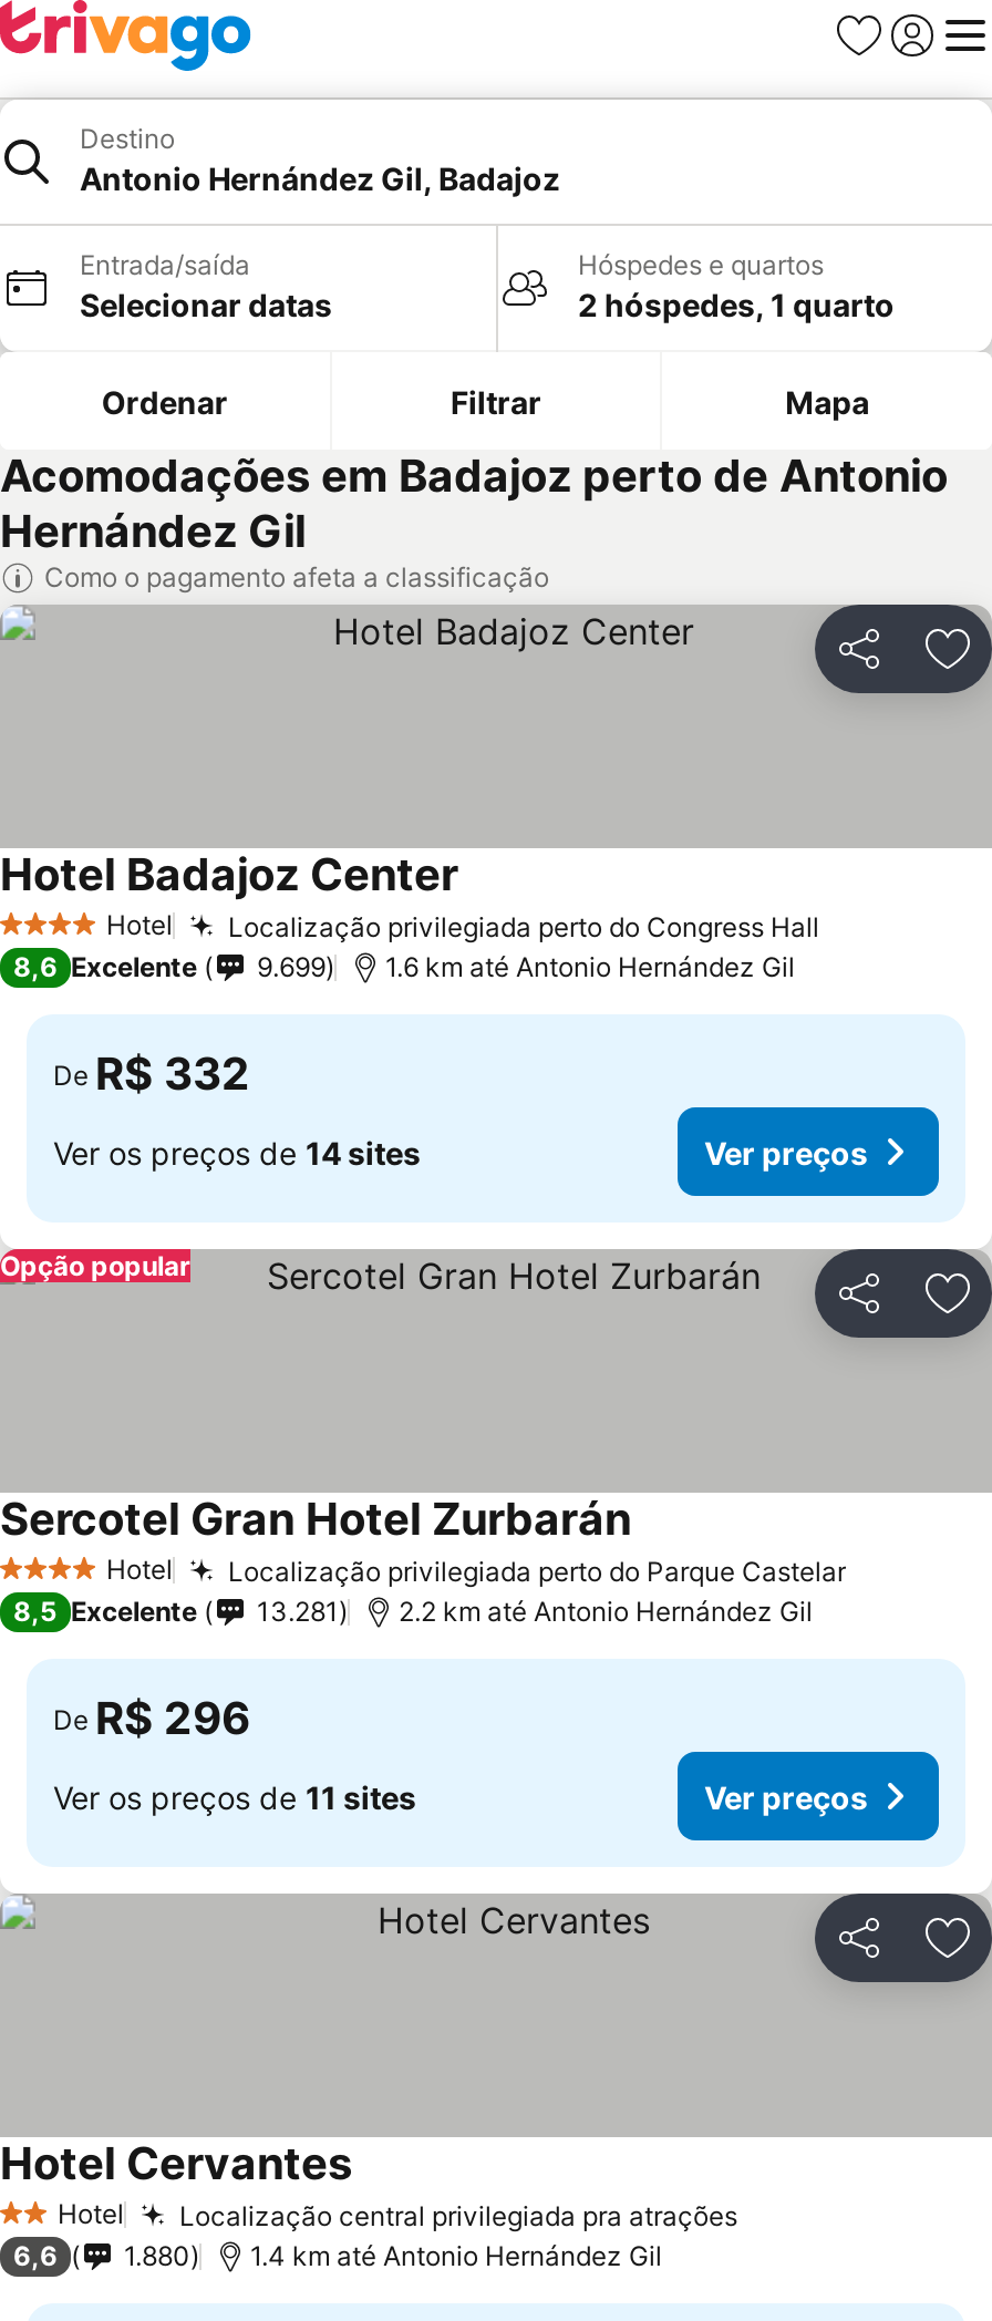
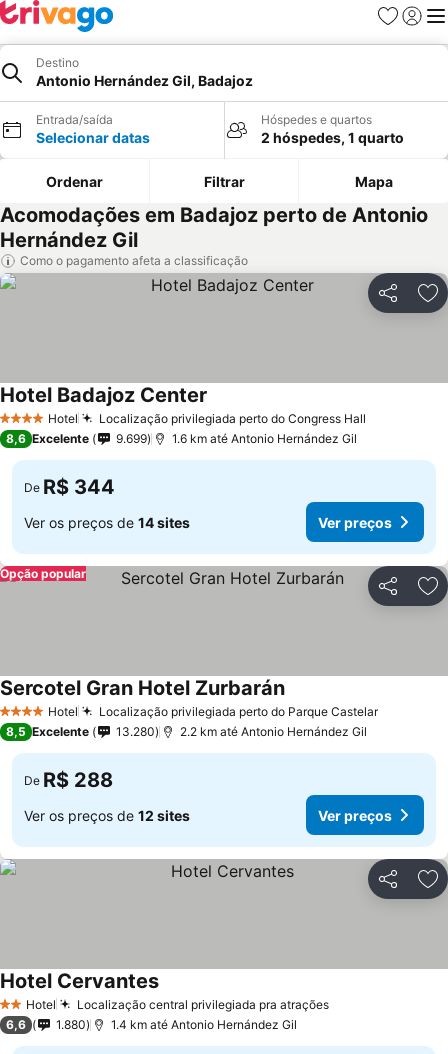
[53,1048,250,1101] De R$ 332 -> [24,475,115,499] De R$ 344
[257,1595,339,1628] 13.281 -> [116,724,155,739] 13.280
[53,1692,250,1745] De R$ 296 -> [24,768,113,792] De R$ 288
[53,1777,416,1815] Ver os preços de 11 sites -> [24,806,190,823] Ver os preços de 12 sites

